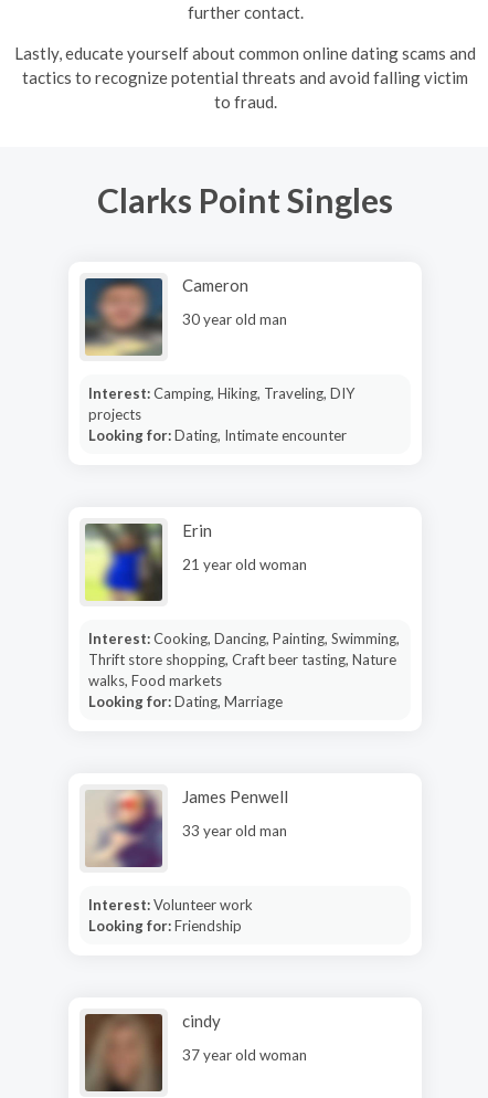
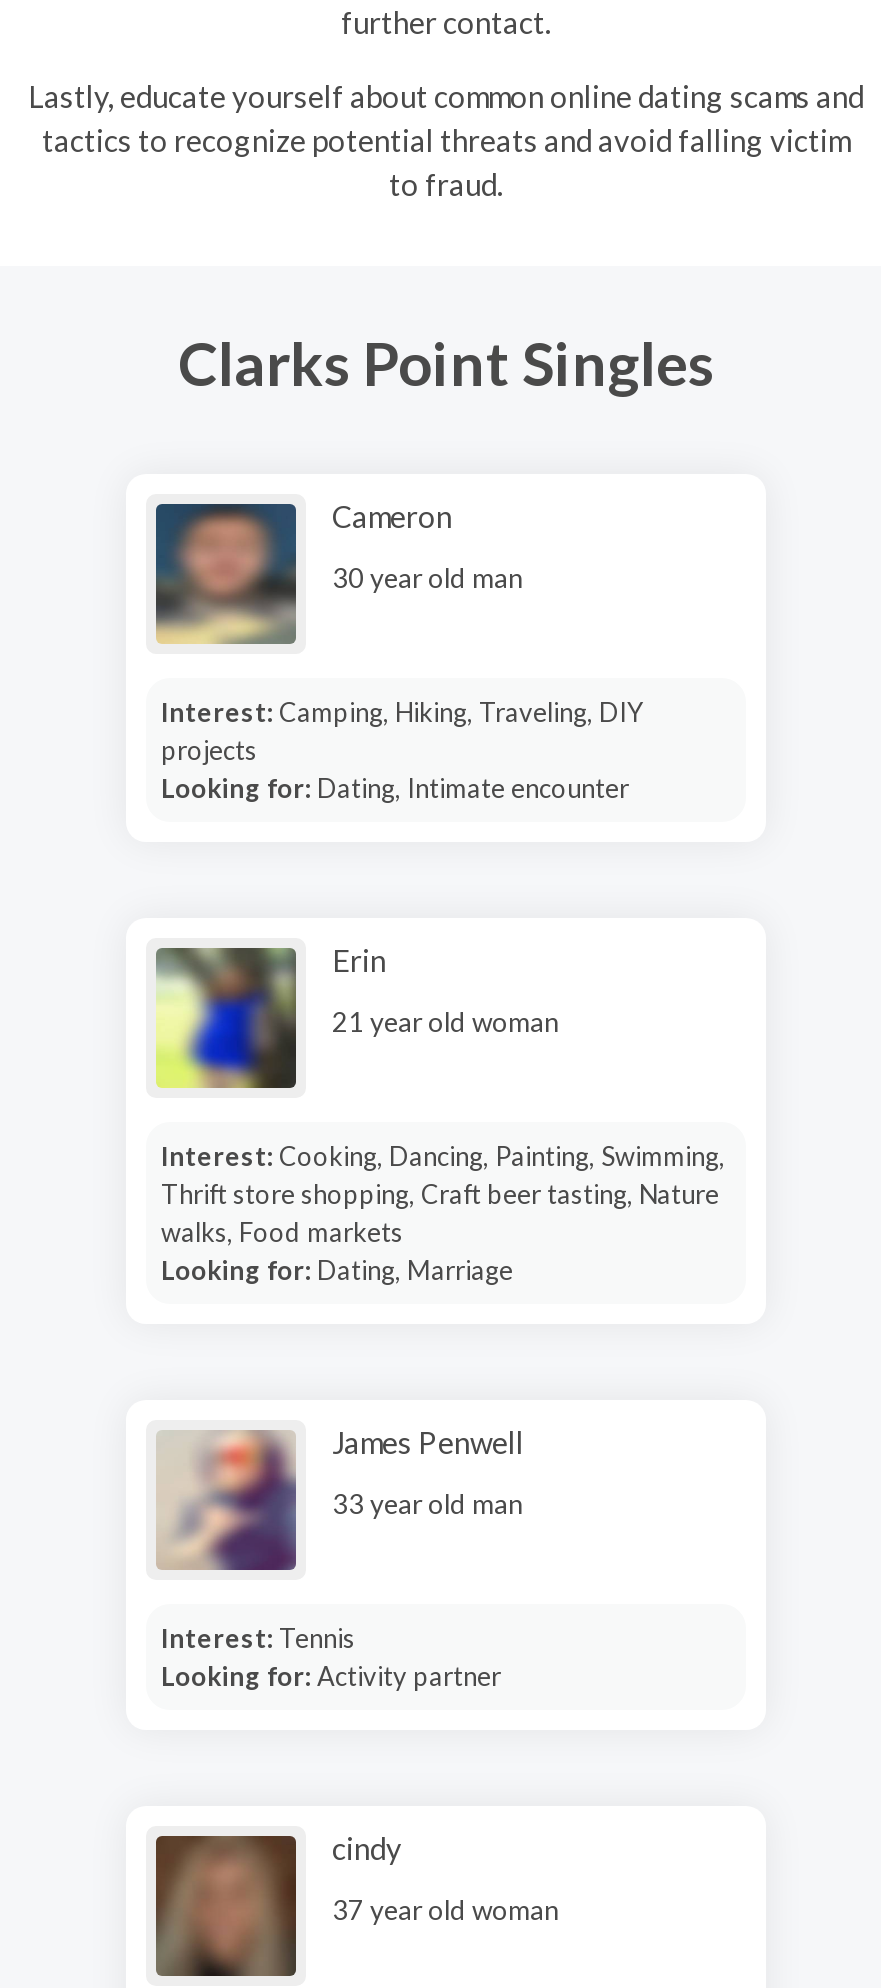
[88,895,252,934] Interest: Volunteer work | Looking for: Friendship -> [161,1621,501,1691] Interest: Tennis | Looking for: Activity partner

